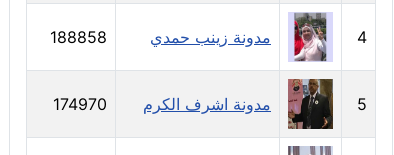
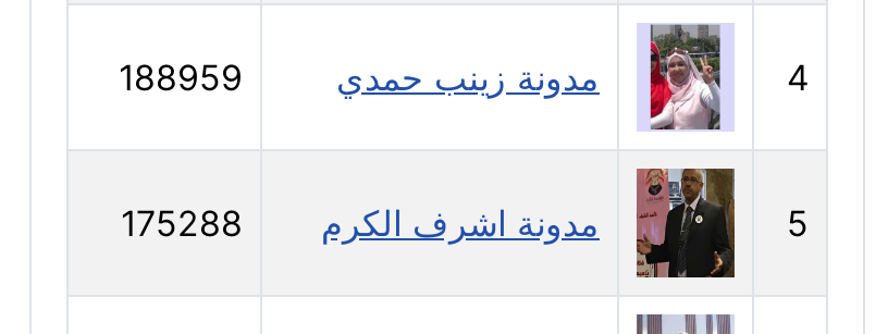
[50,27,107,47] 188858 -> [119,56,243,100] 188959
[53,94,107,114] 174970 -> [121,202,243,245] 175288

